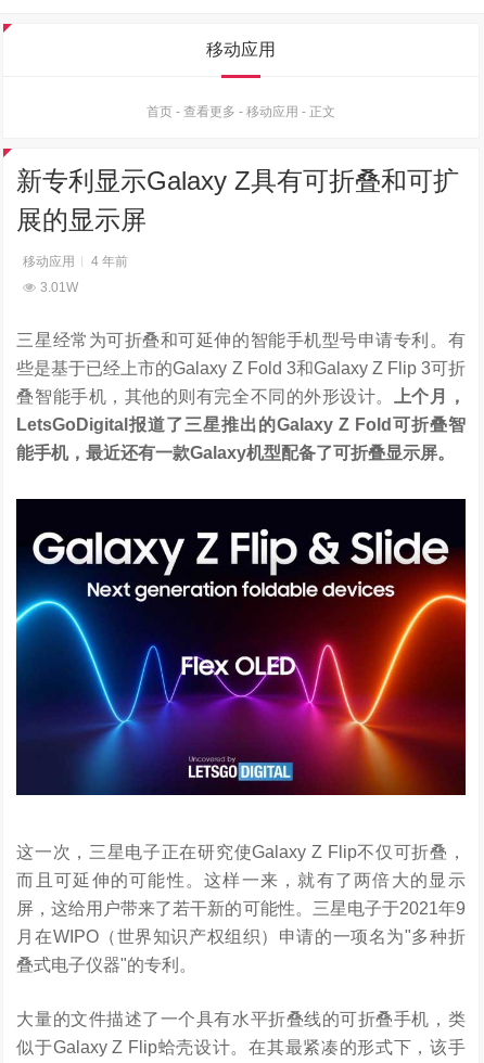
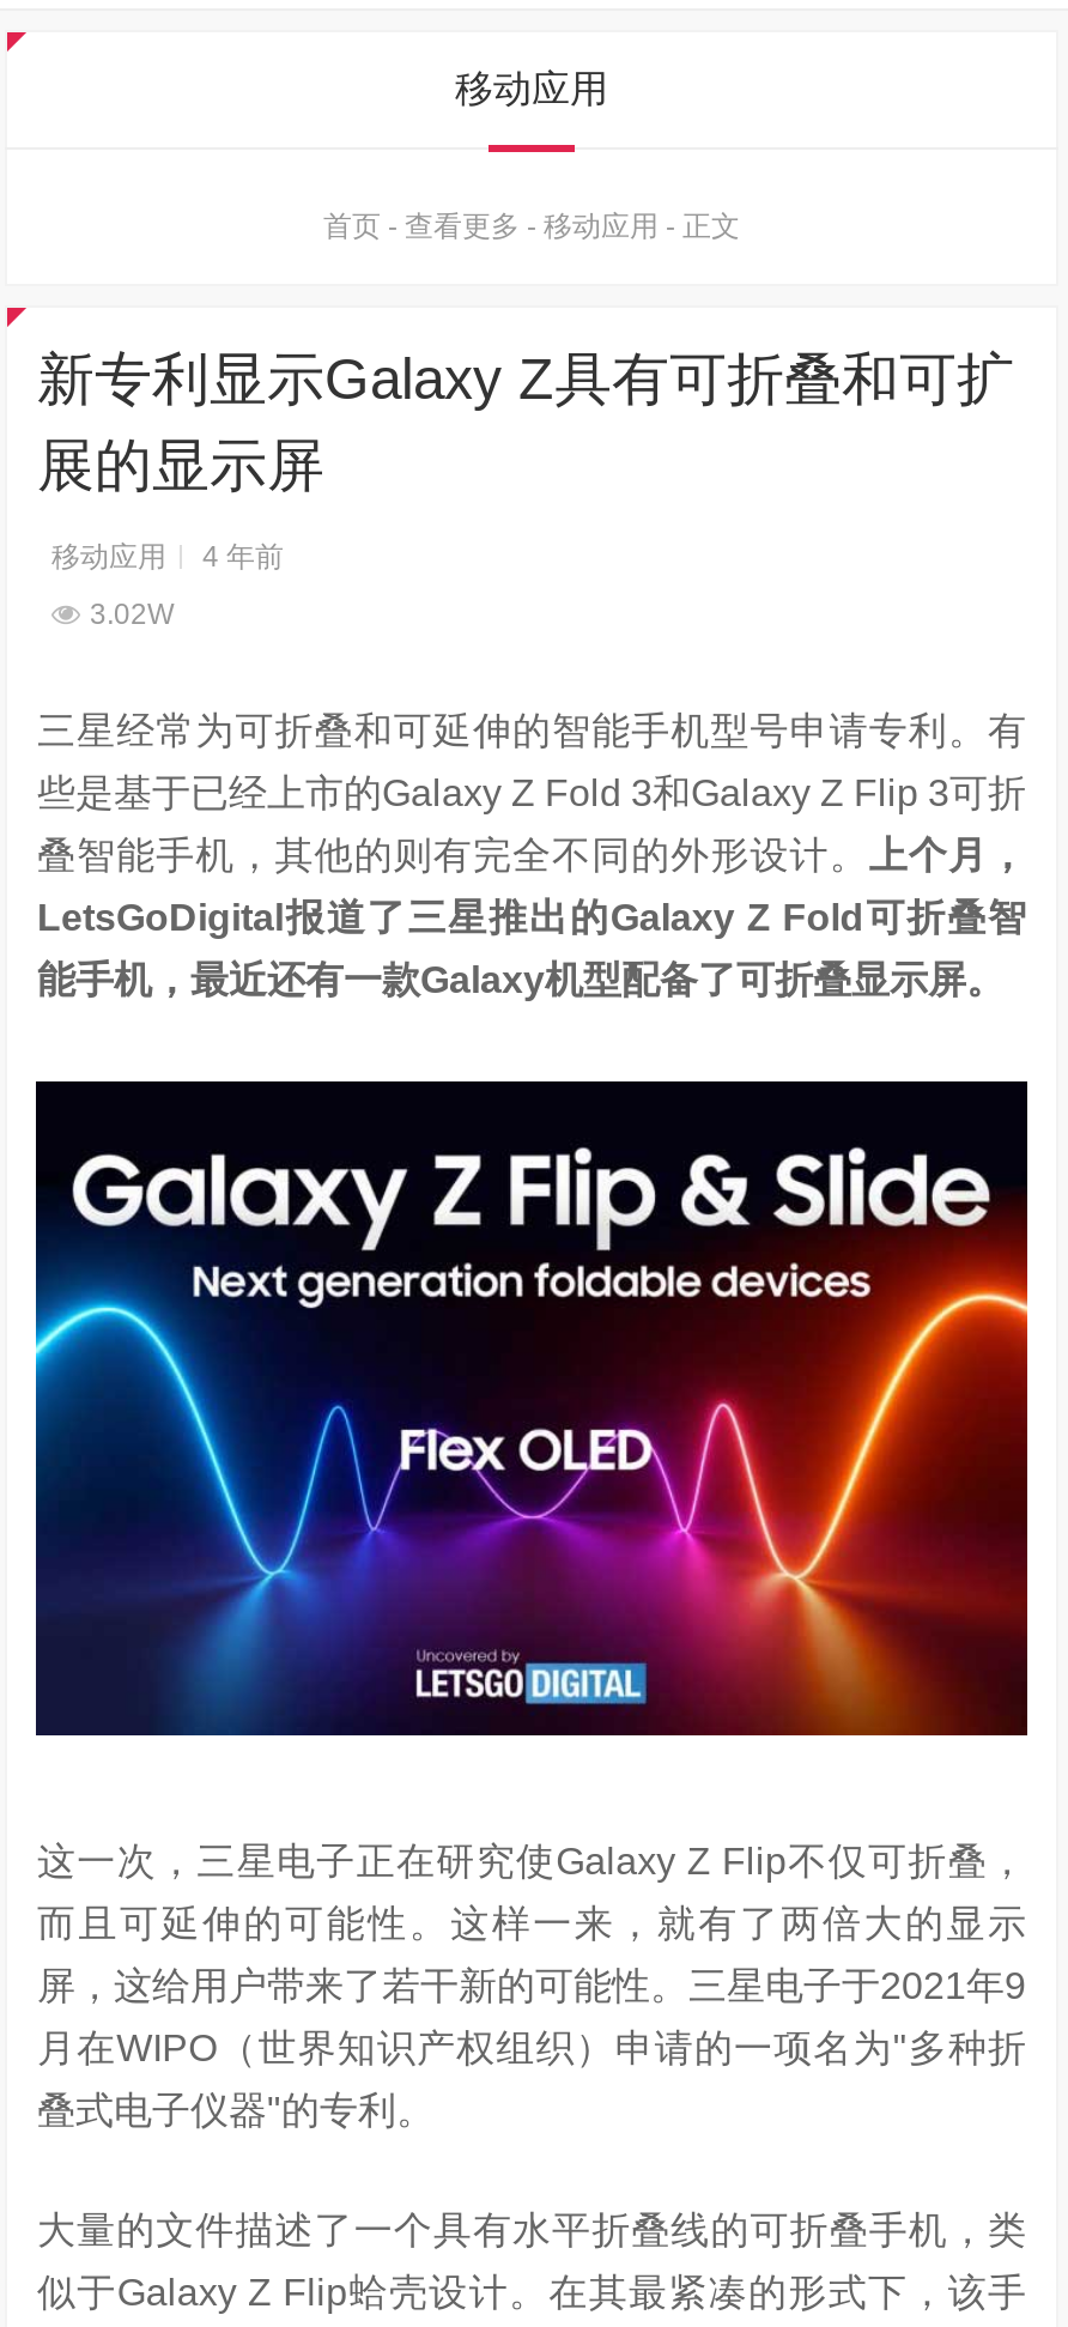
[41,280,79,295] 3.01W -> [90,598,174,631] 3.02W

